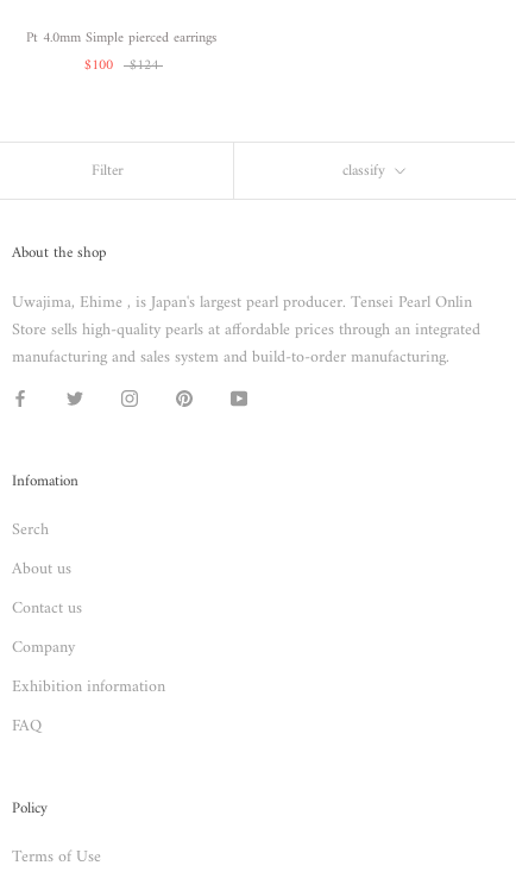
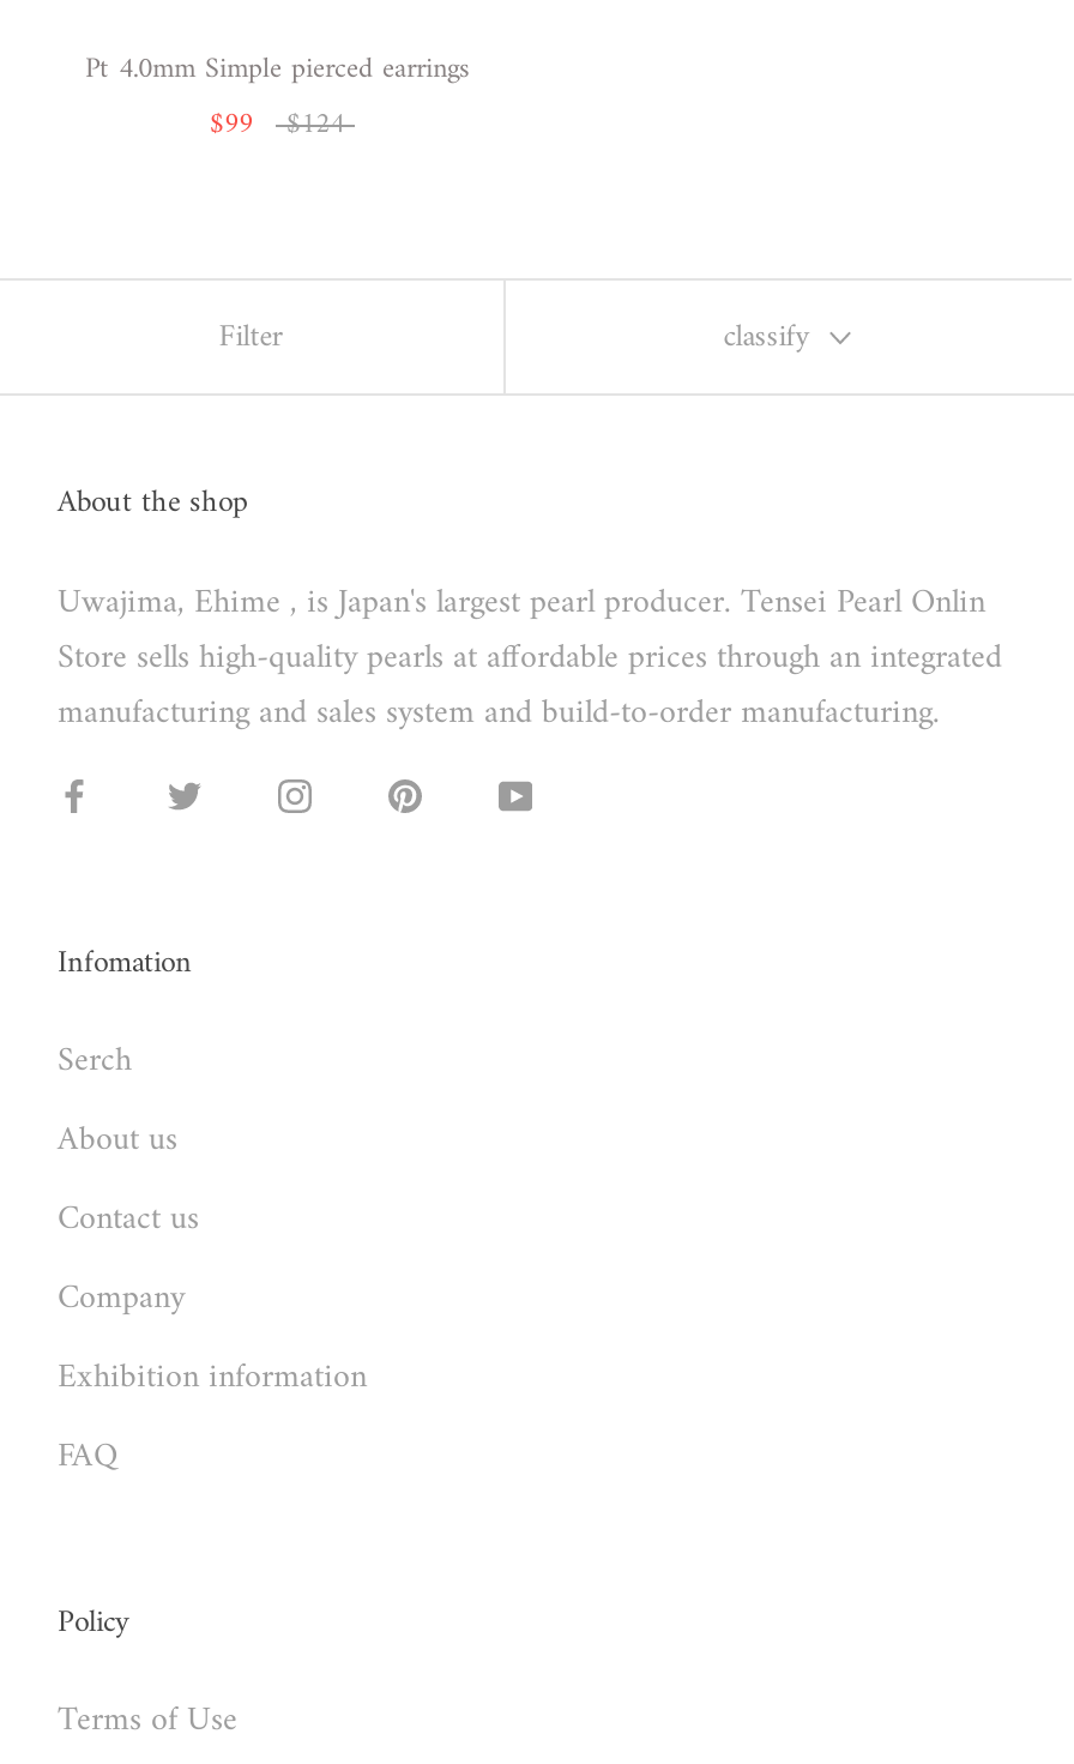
[84,53,158,78] $100 $124 -> [210,101,344,151] $99 $124

